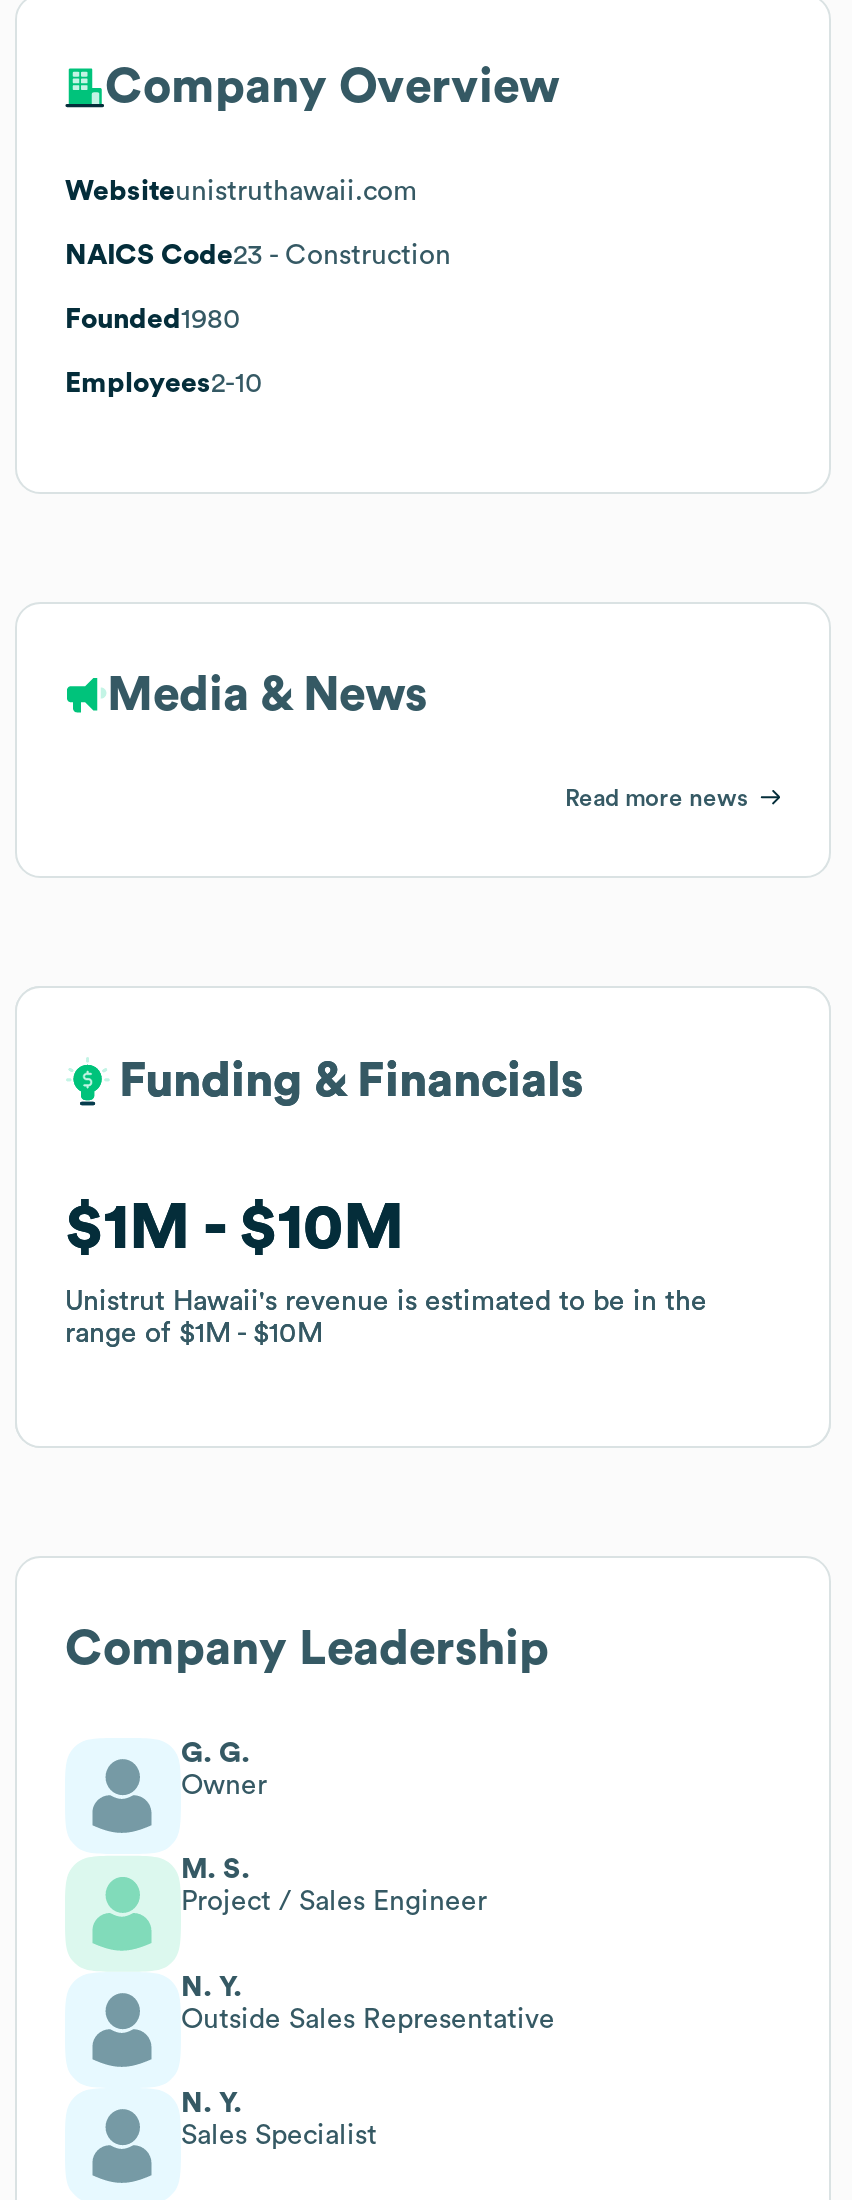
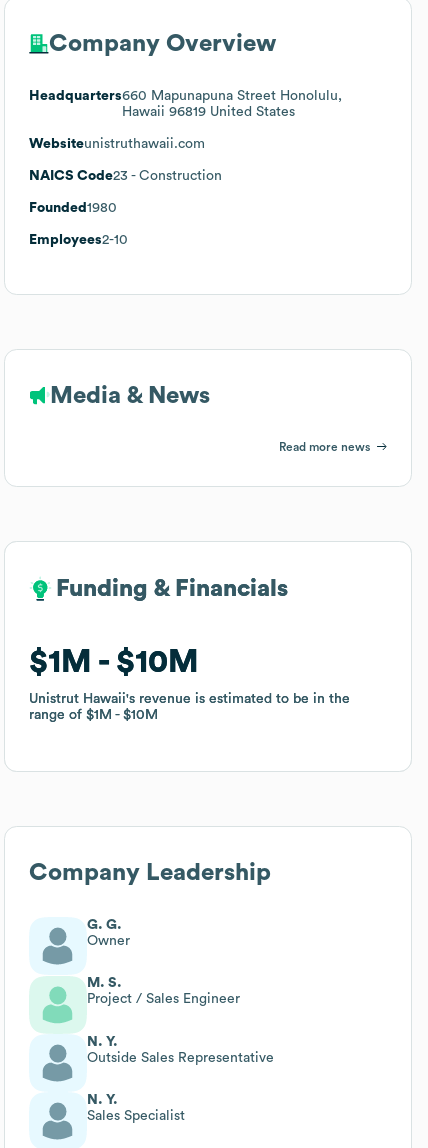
none -> [29,89,342,119] Headquarters660 Mapunapuna Street Honolulu, | Hawaii 96819 United States

